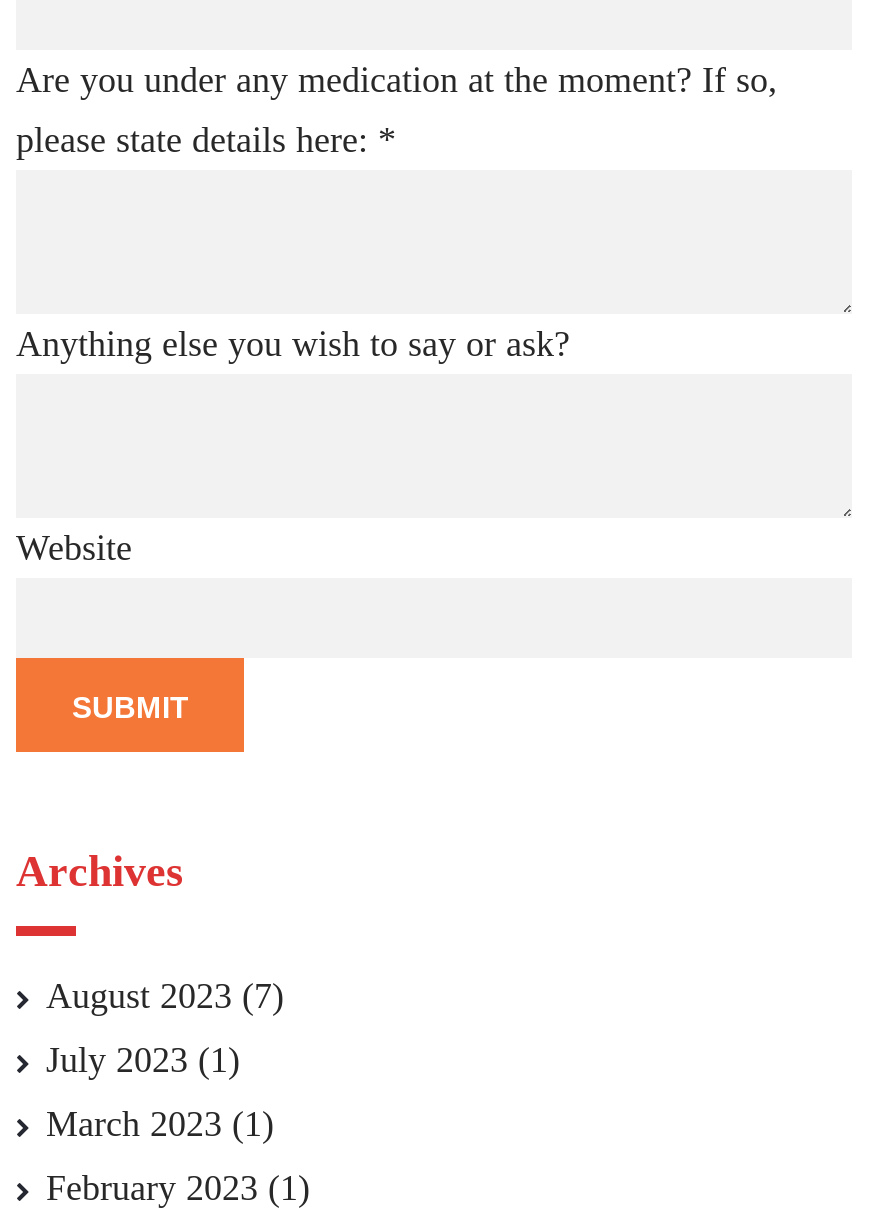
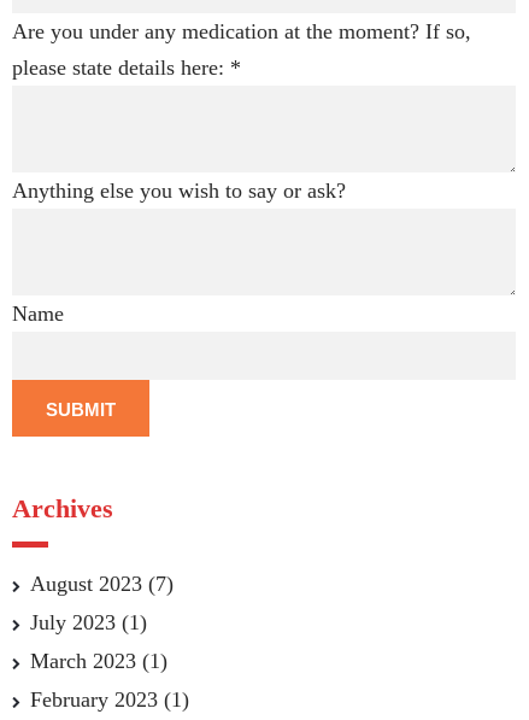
[16,528,132,568] Website -> [12,301,64,325] Name

